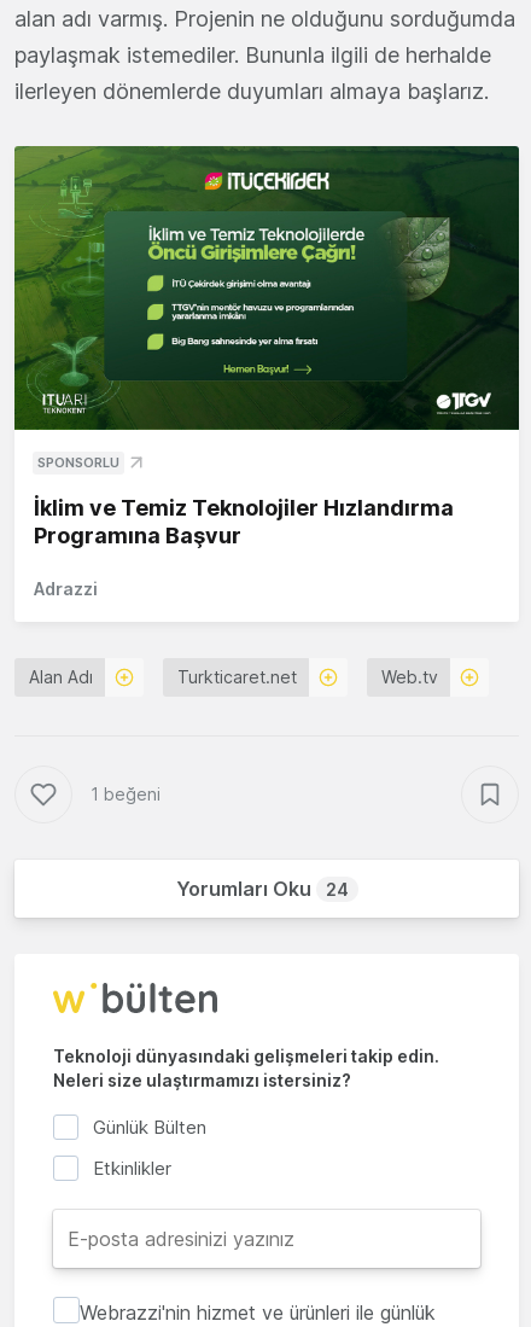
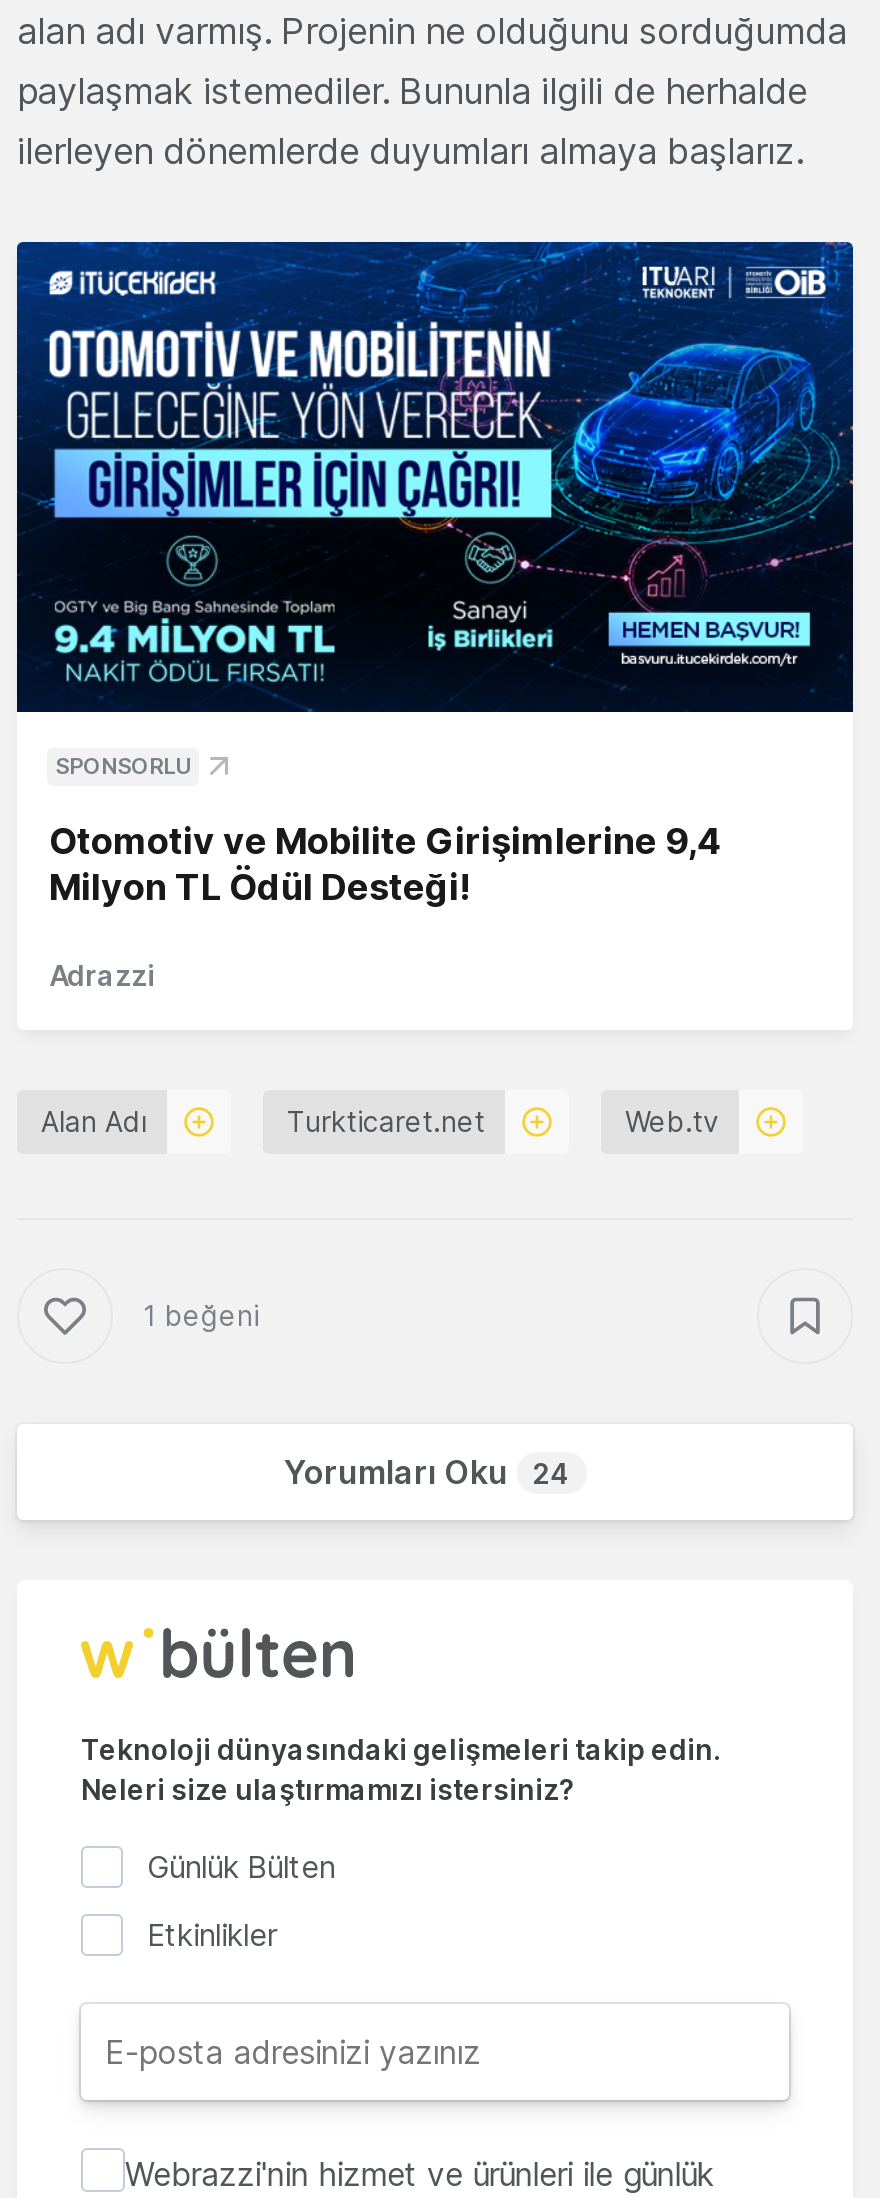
[13,145,519,430] [image] -> [15,240,853,712] [image]
[34,495,454,548] İklim ve Temiz Teknolojiler Hızlandırma | Programına Başvur -> [49,820,721,908] Otomotiv ve Mobilite Girişimlerine 9,4 | Milyon TL Ödül Desteği!

